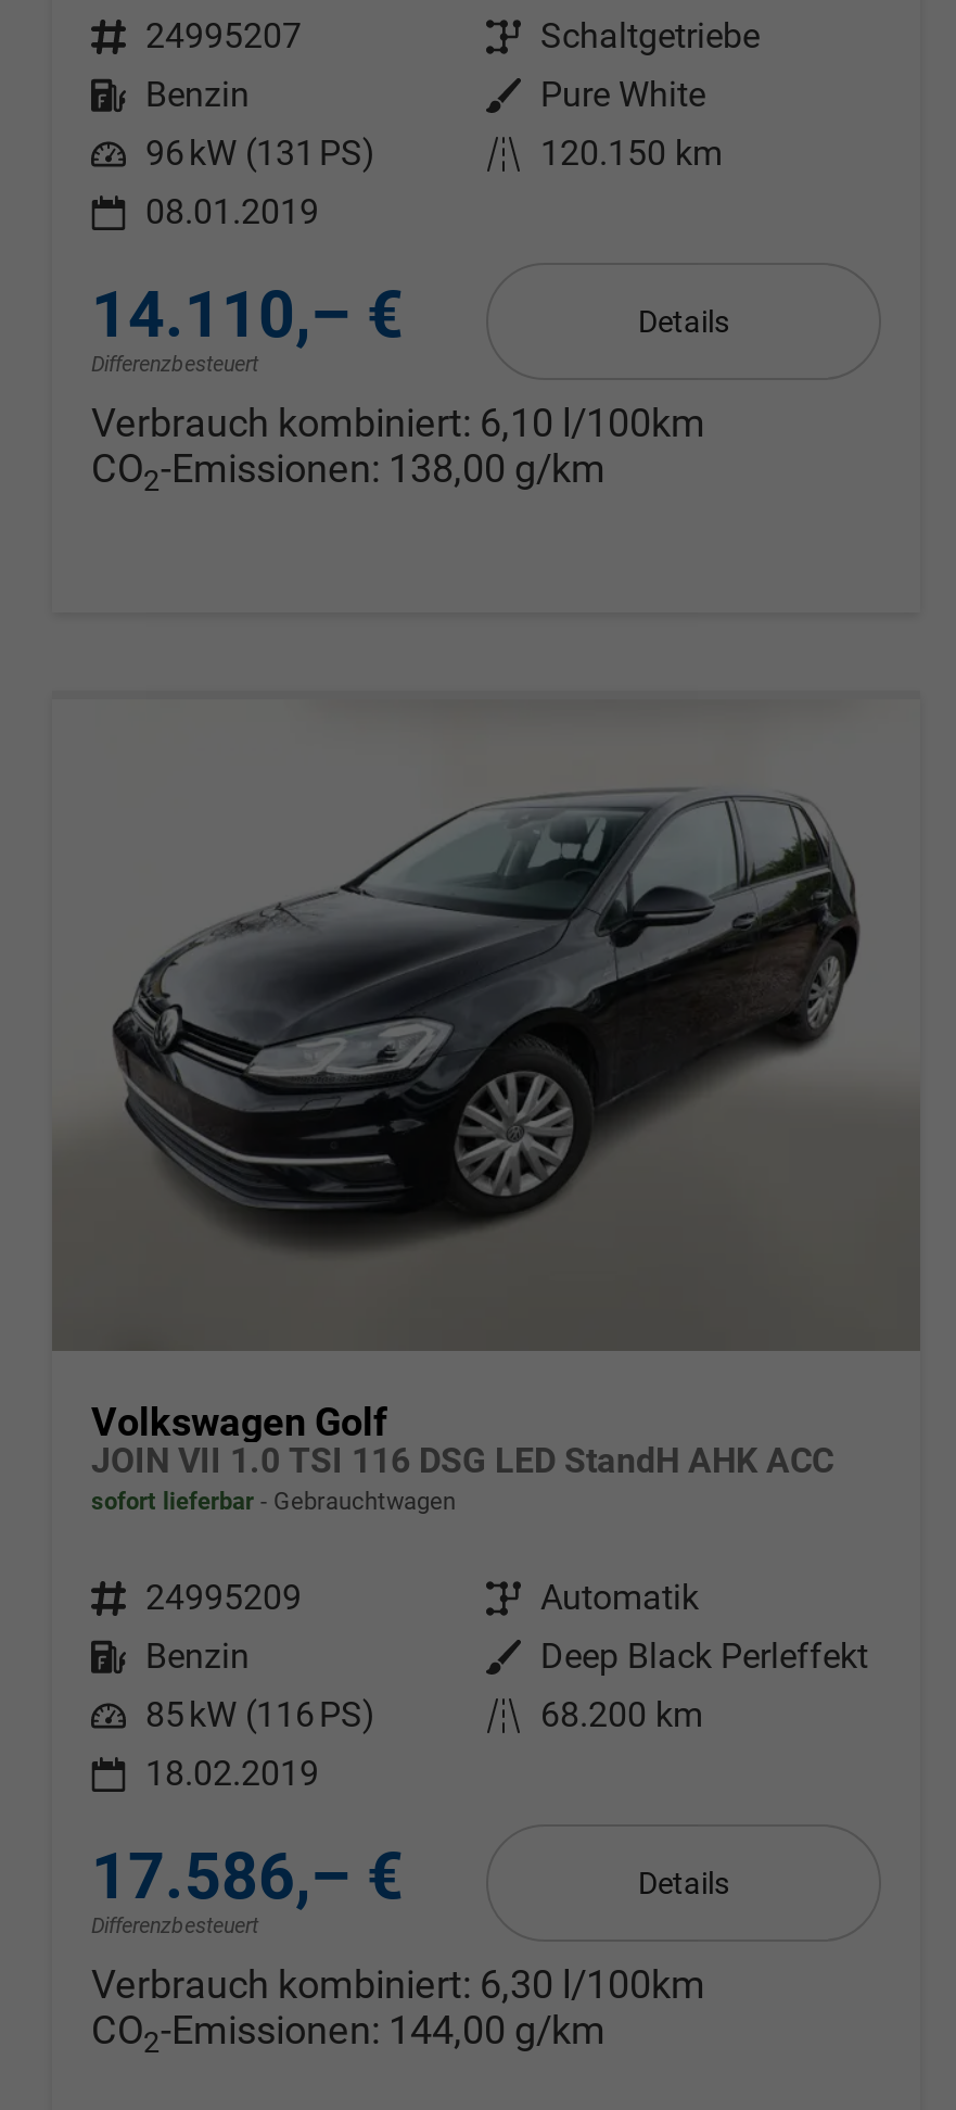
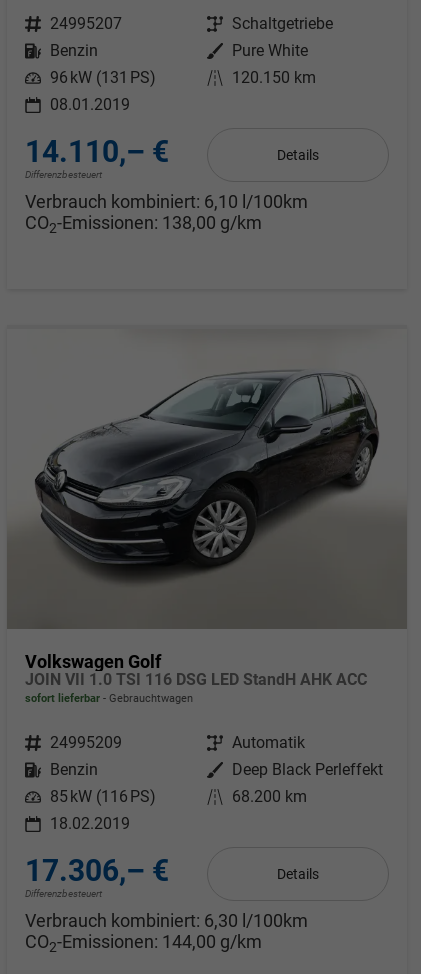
[91,1838,404,1914] 17.586,– € -> [25,853,169,888] 17.306,– €

